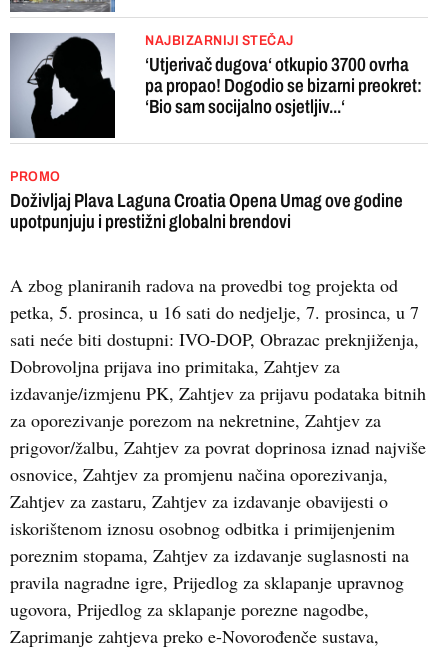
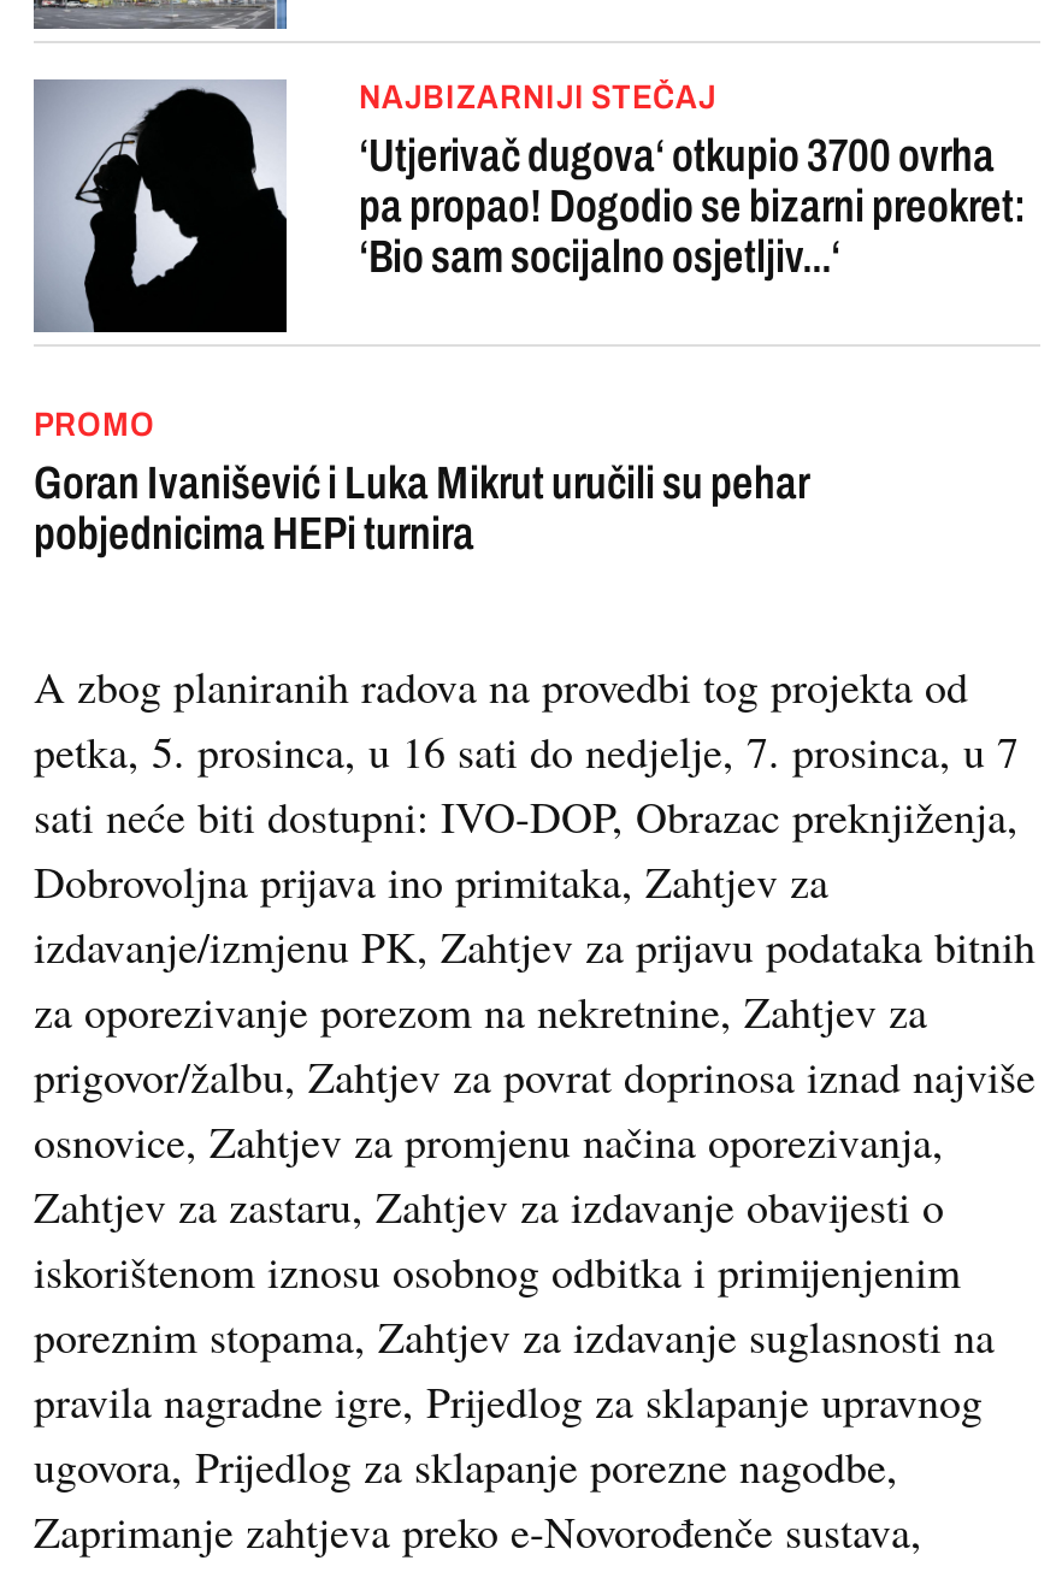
[10,190,403,232] Doživljaj Plava Laguna Croatia Opena Umag ove godine | upotpunjuju i prestižni globalni brendovi -> [34,457,809,558] Goran Ivanišević i Luka Mikrut uručili su pehar | pobjednicima HEPi turnira

